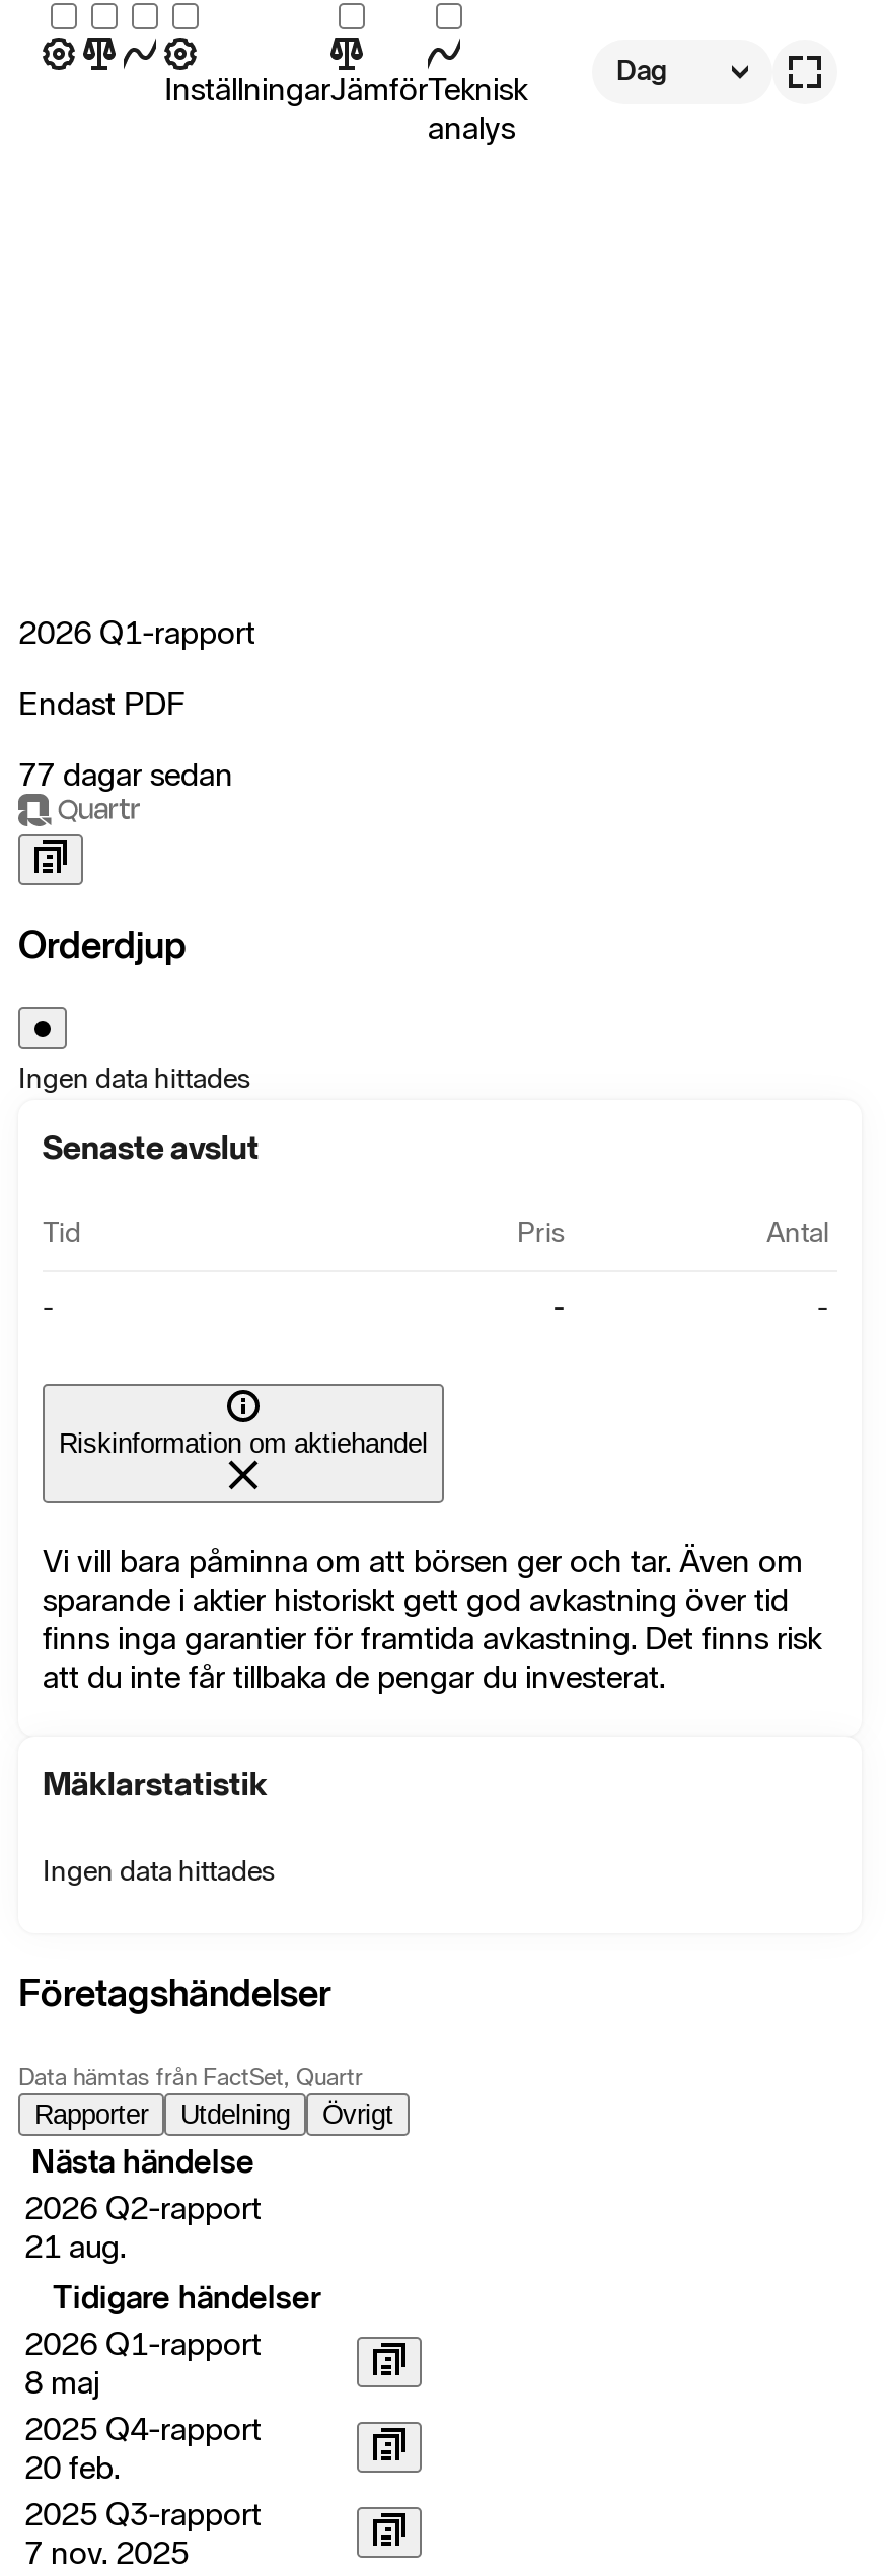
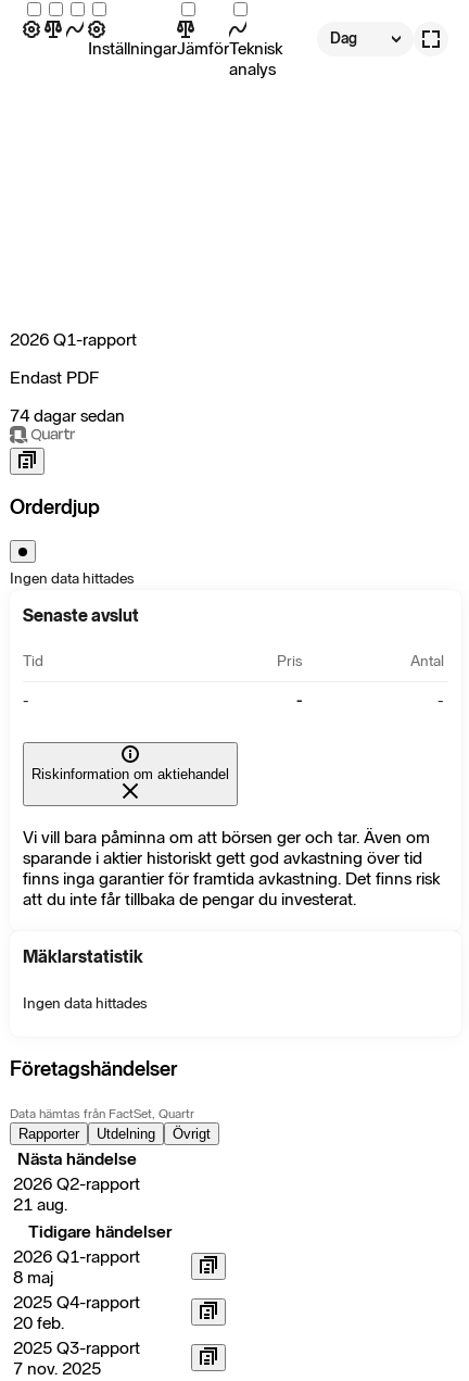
[18,755,233,793] 77 dagar sedan -> [10,405,125,426] 74 dagar sedan

